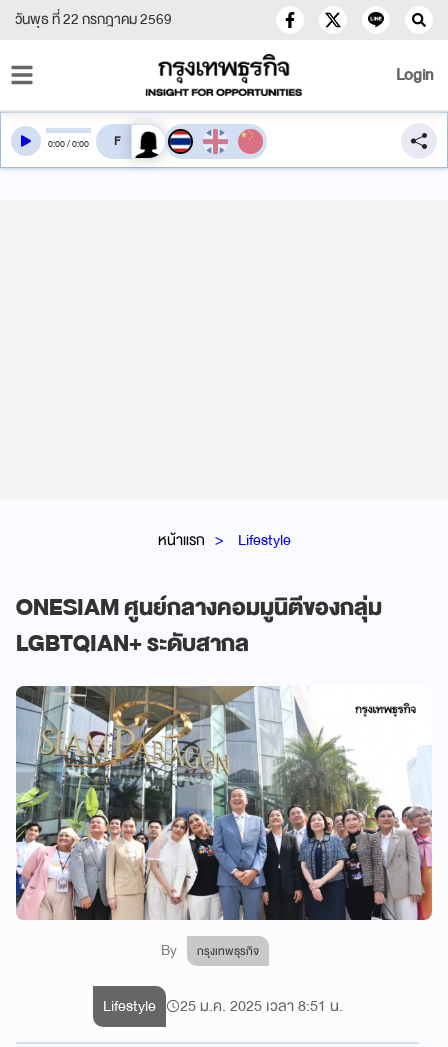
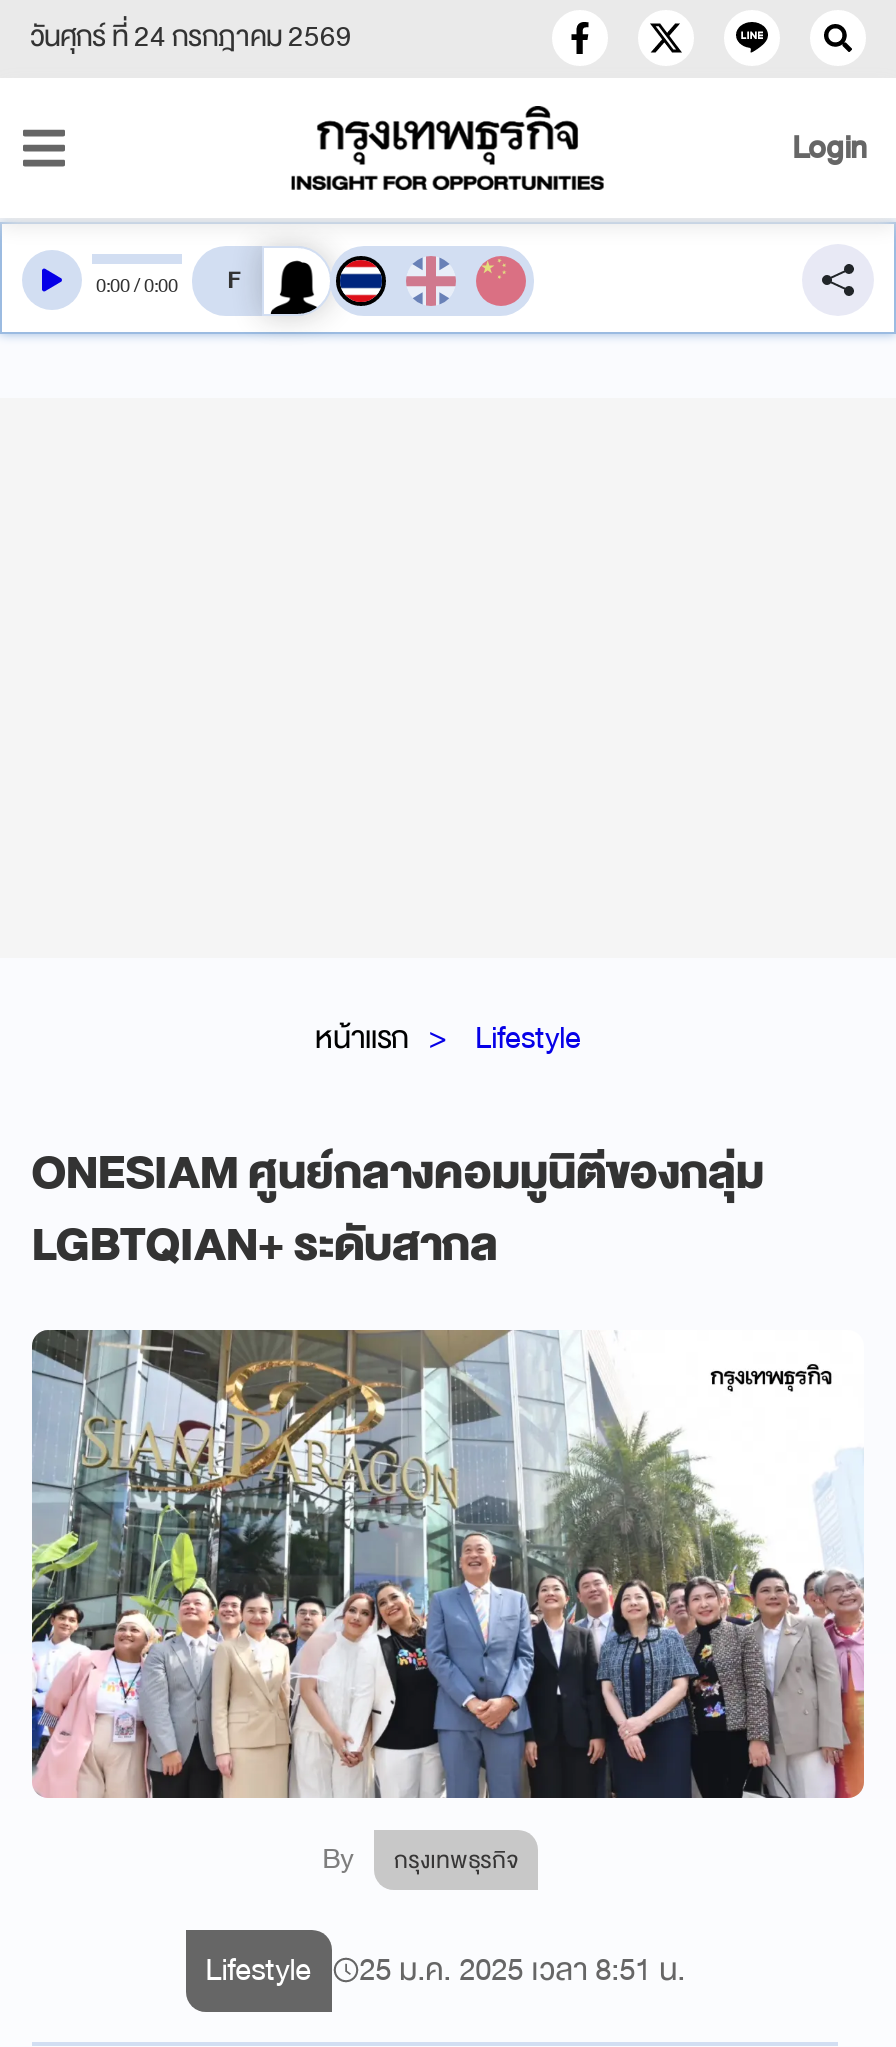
[15,7,172,32] วันพุธ ที่ 22 กรกฎาคม 2569 -> [30,12,352,62] วันศุกร์ ที่ 24 กรกฎาคม 2569

